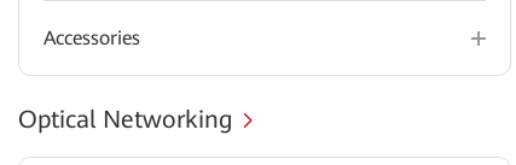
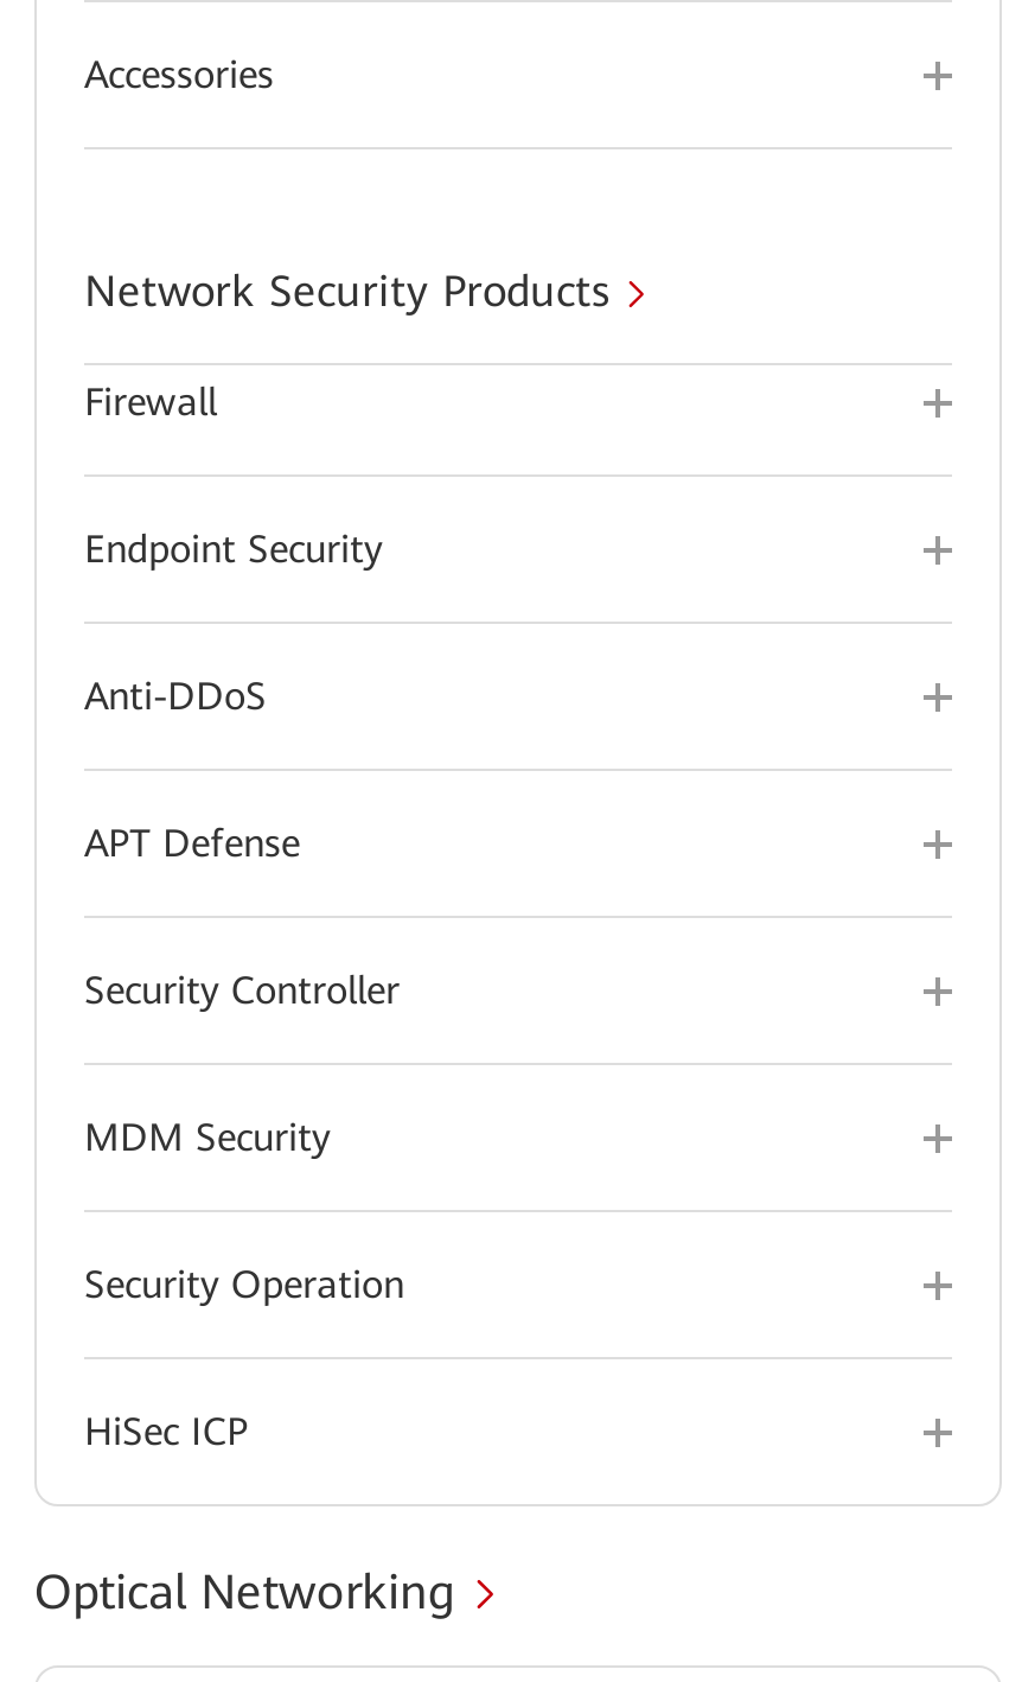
none -> [84,266,611,1454] Network Security Products | Firewall | Endpoint Security | Anti-DDoS | APT Defense | Security Controller | MDM Security | Security Operation | HiSec ICP

